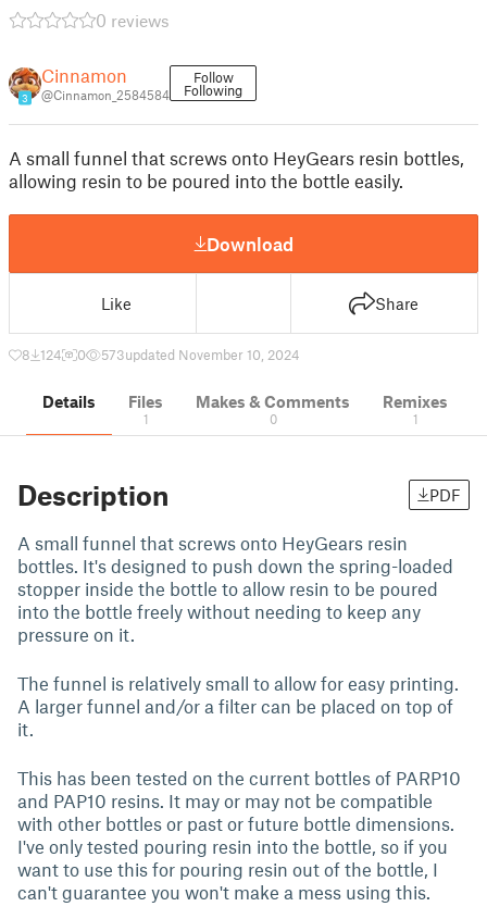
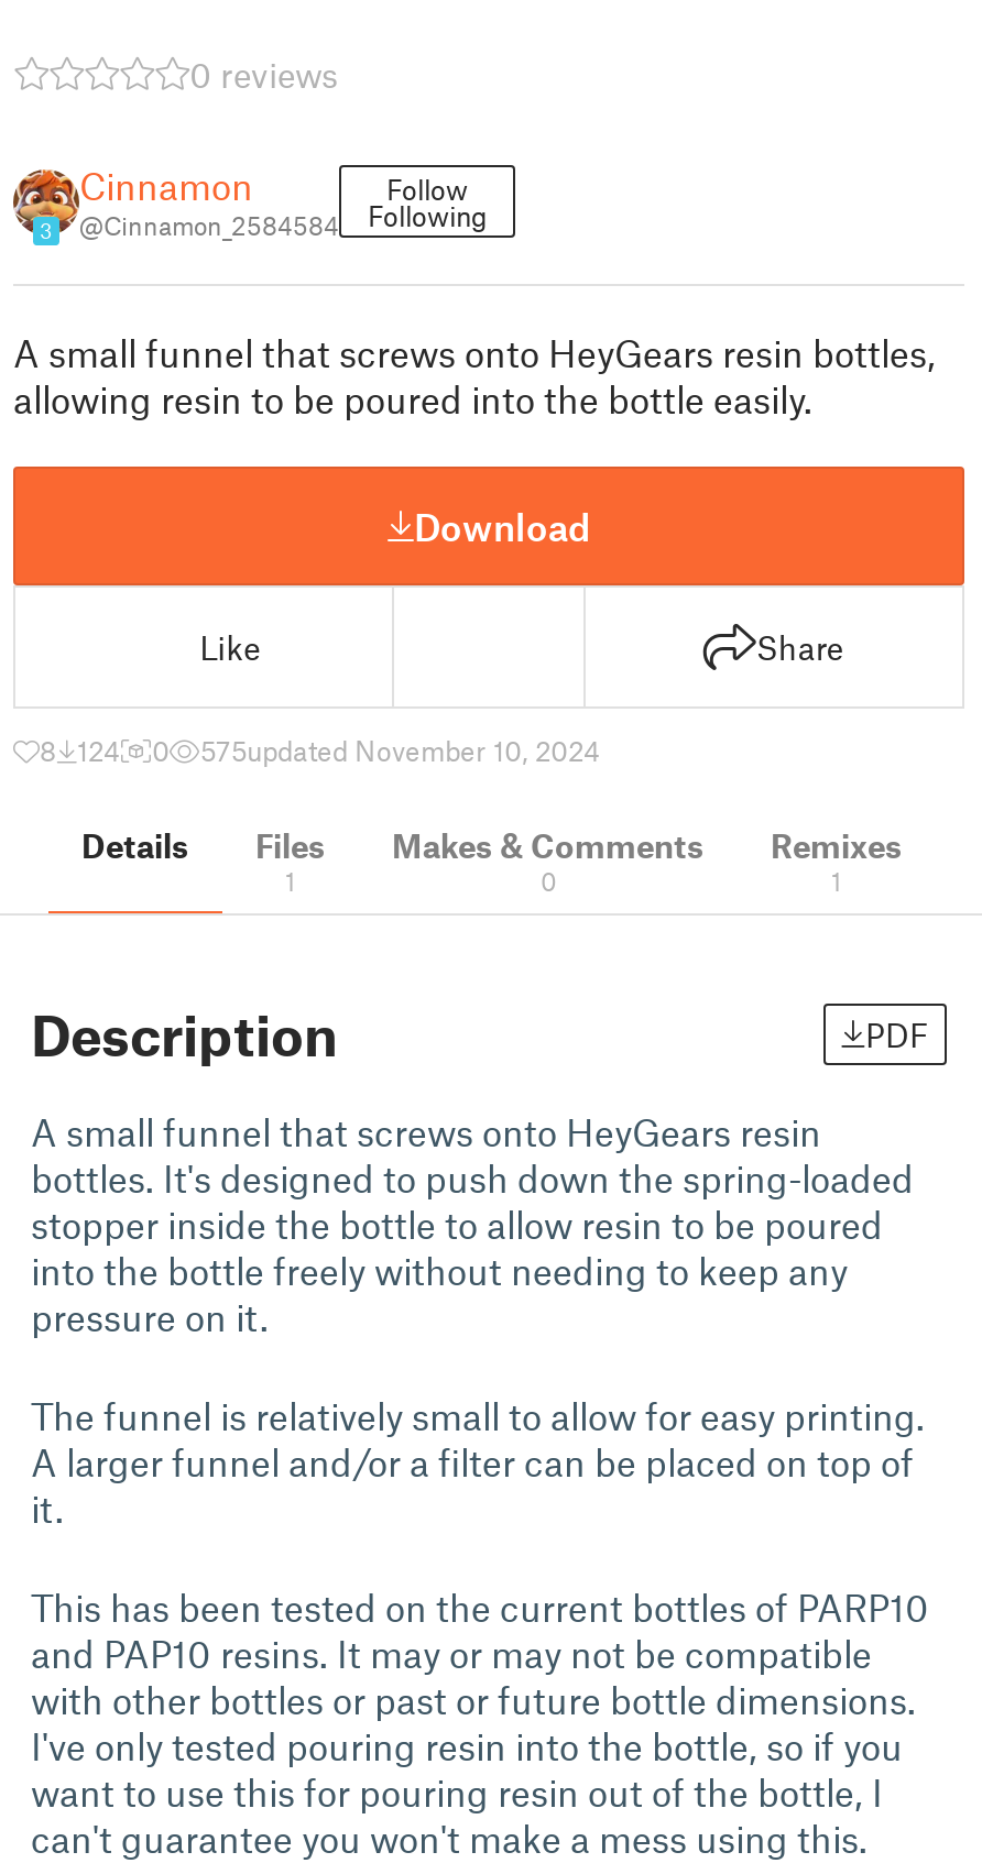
[101,346,300,363] 573updated November 10, 2024 -> [200,733,601,768] 575updated November 10, 2024

